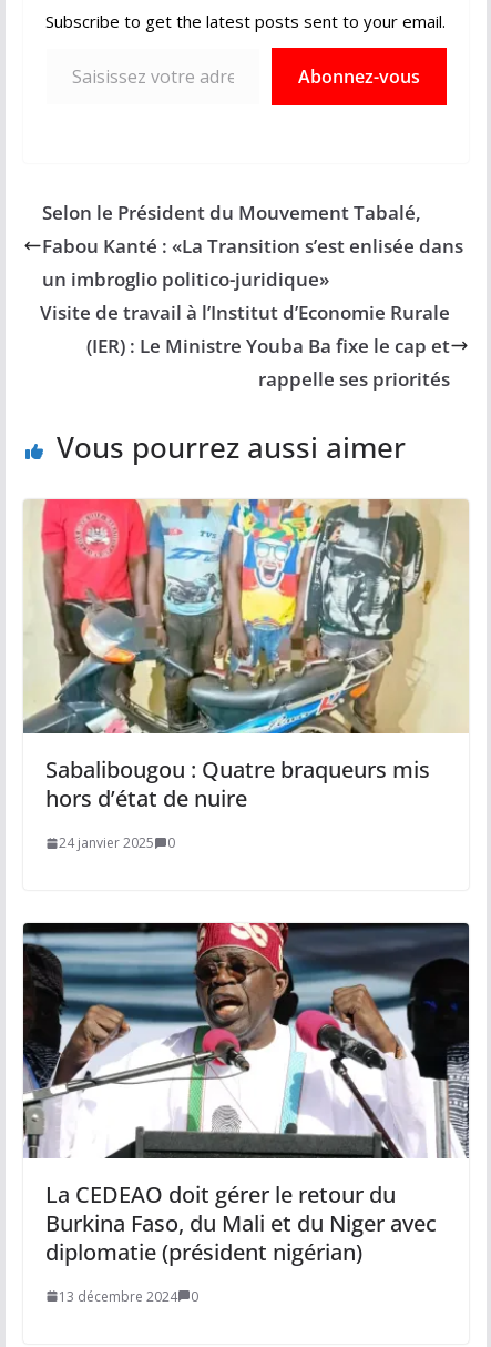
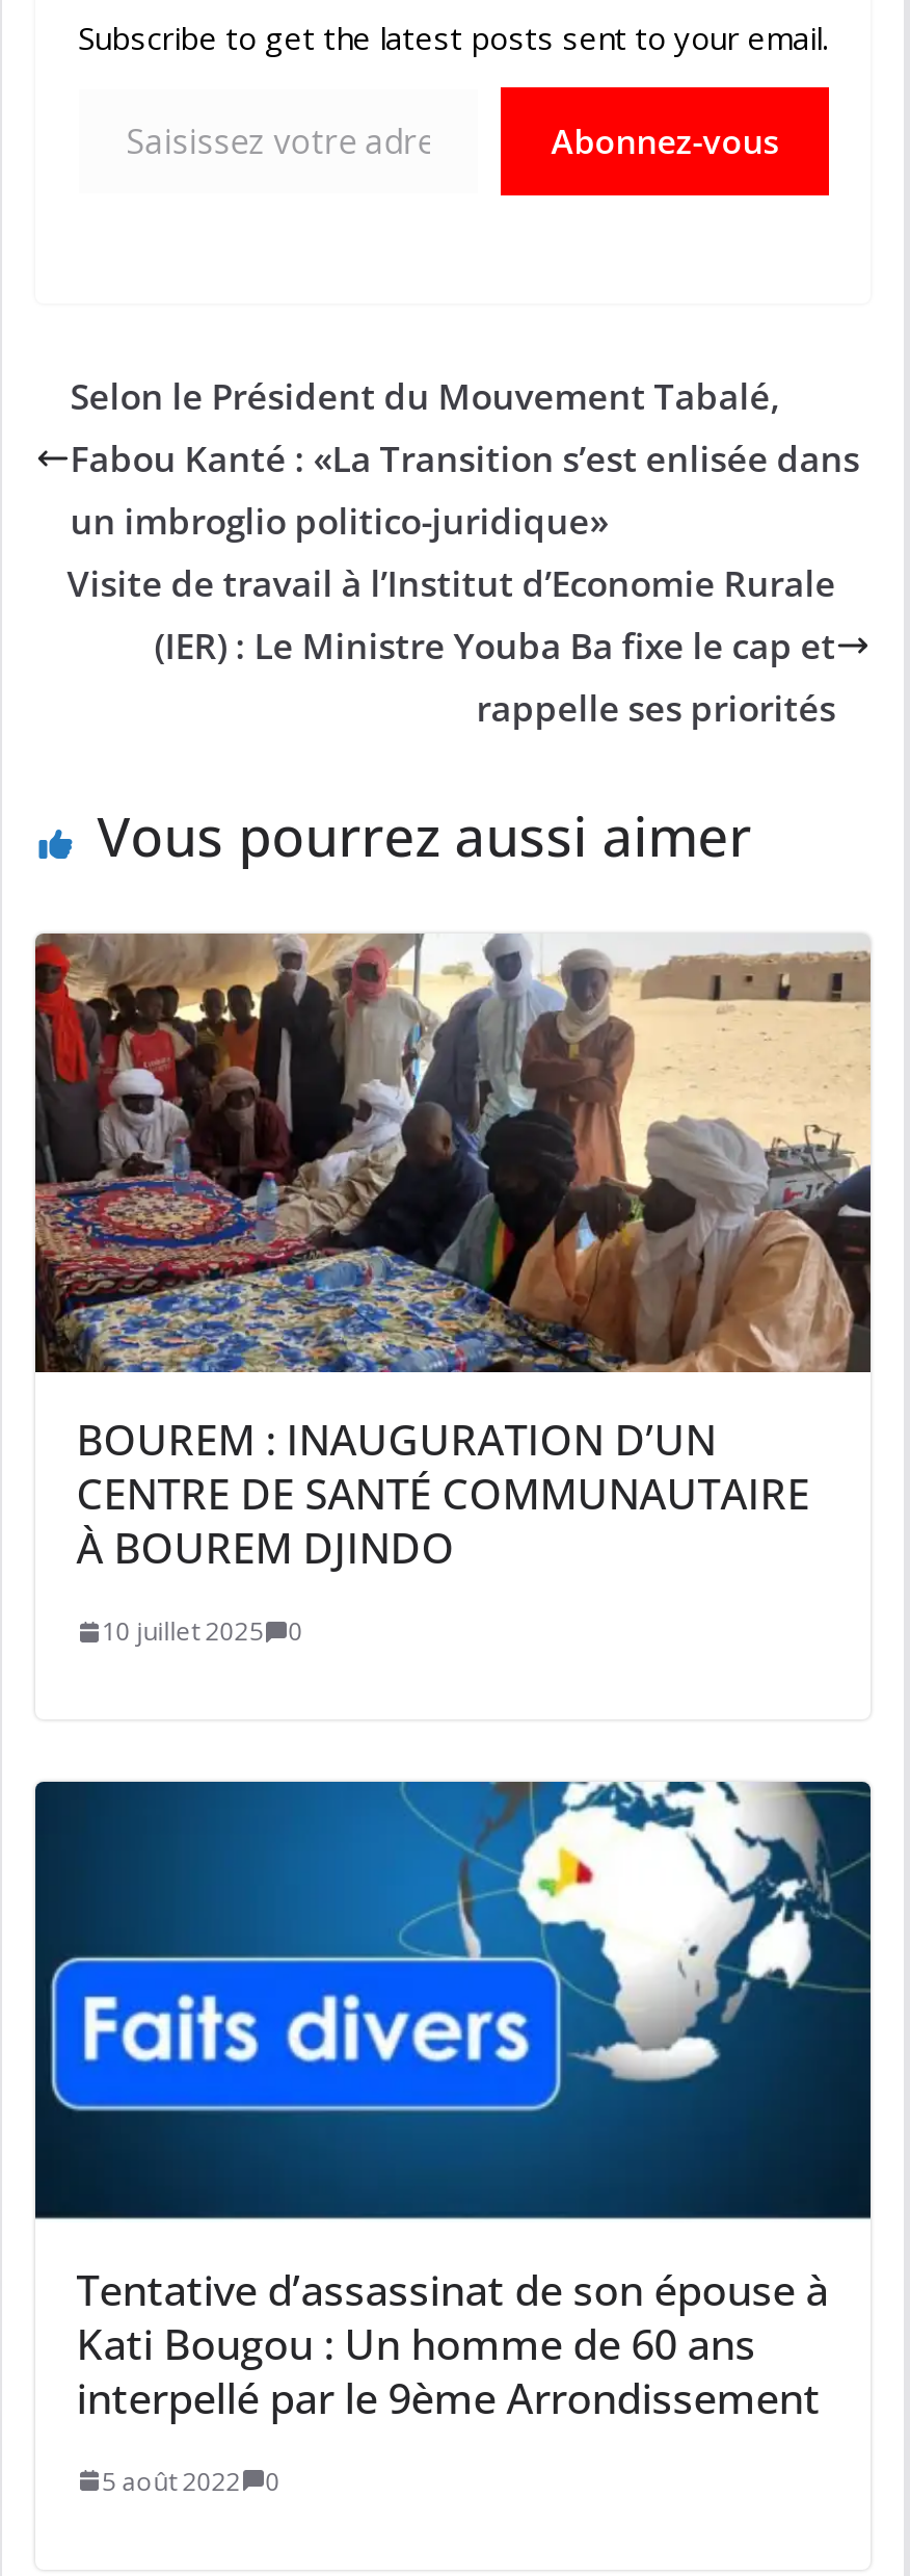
[22,498,469,814] [image] | Sabalibougou : Quatre braqueurs mis | hors d’état de nuire -> [33,931,873,1577] [image] | BOUREM : INAUGURATION D’UN | CENTRE DE SANTÉ COMMUNAUTAIRE | À BOUREM DJINDO
[58,834,175,852] 24 janvier 2025 0 -> [101,1614,303,1649] 10 juillet 2025 0
[22,922,470,1267] [image] | La CEDEAO doit gérer le retour du | Burkina Faso, du Mali et du Niger avec | diplomatie (président nigérian) -> [33,1780,871,2426] [image] | Tentative d’assassinat de son épouse à | Kati Bougou : Un homme de 60 ans | interpellé par le 9ème Arrondissement
[58,1287,198,1306] 13 décembre 2024 0 -> [101,2464,280,2499] 5 août 2022 0

